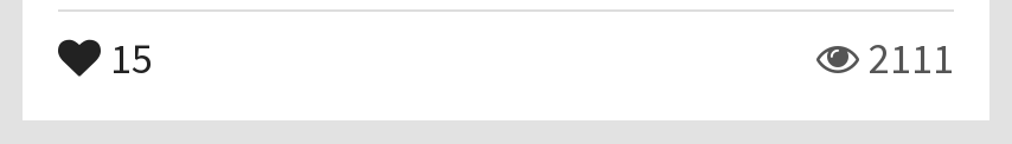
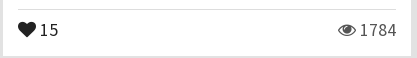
[859,30,954,85] 2111 -> [356,18,396,41] 1784

